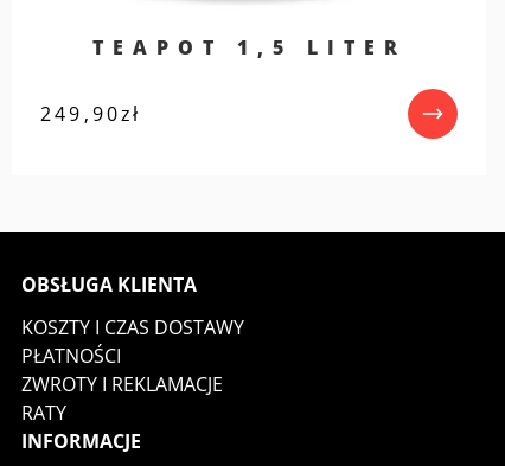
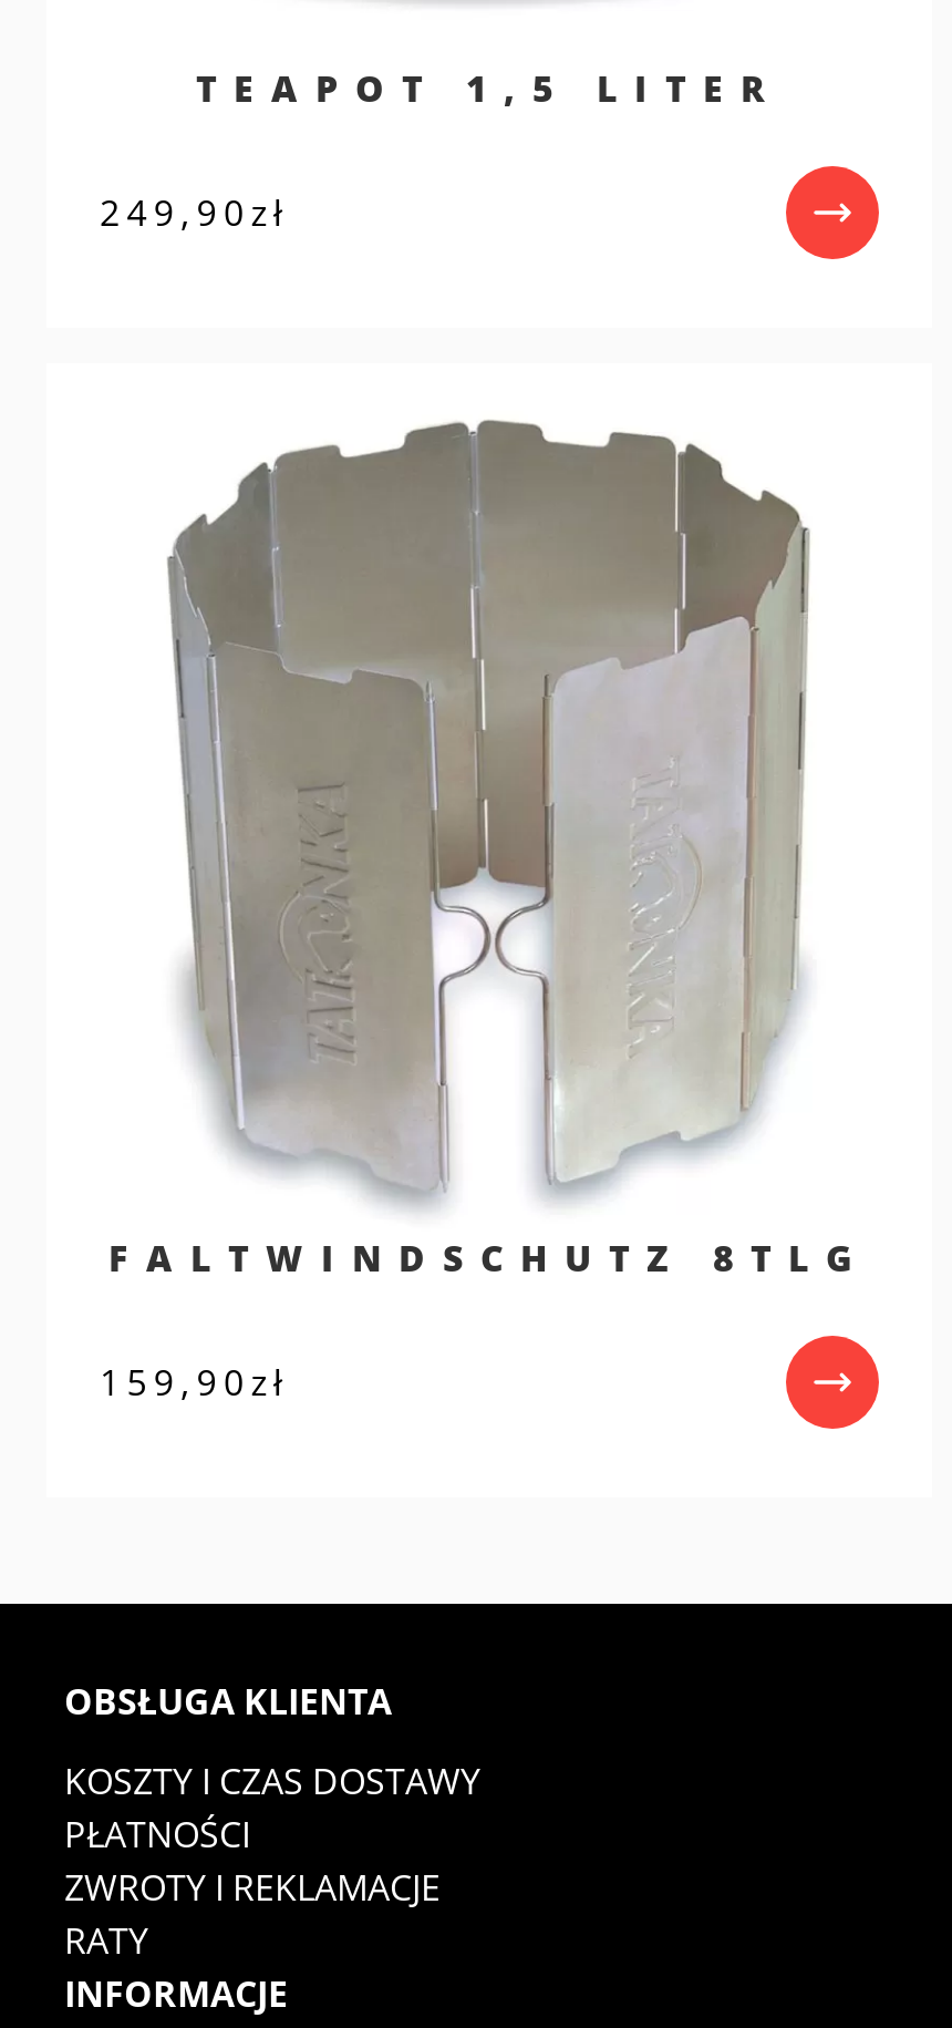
none -> [100,419,870,1406] [image] | FALTWINDSCHUTZ 8TLG | 159,90 zł

